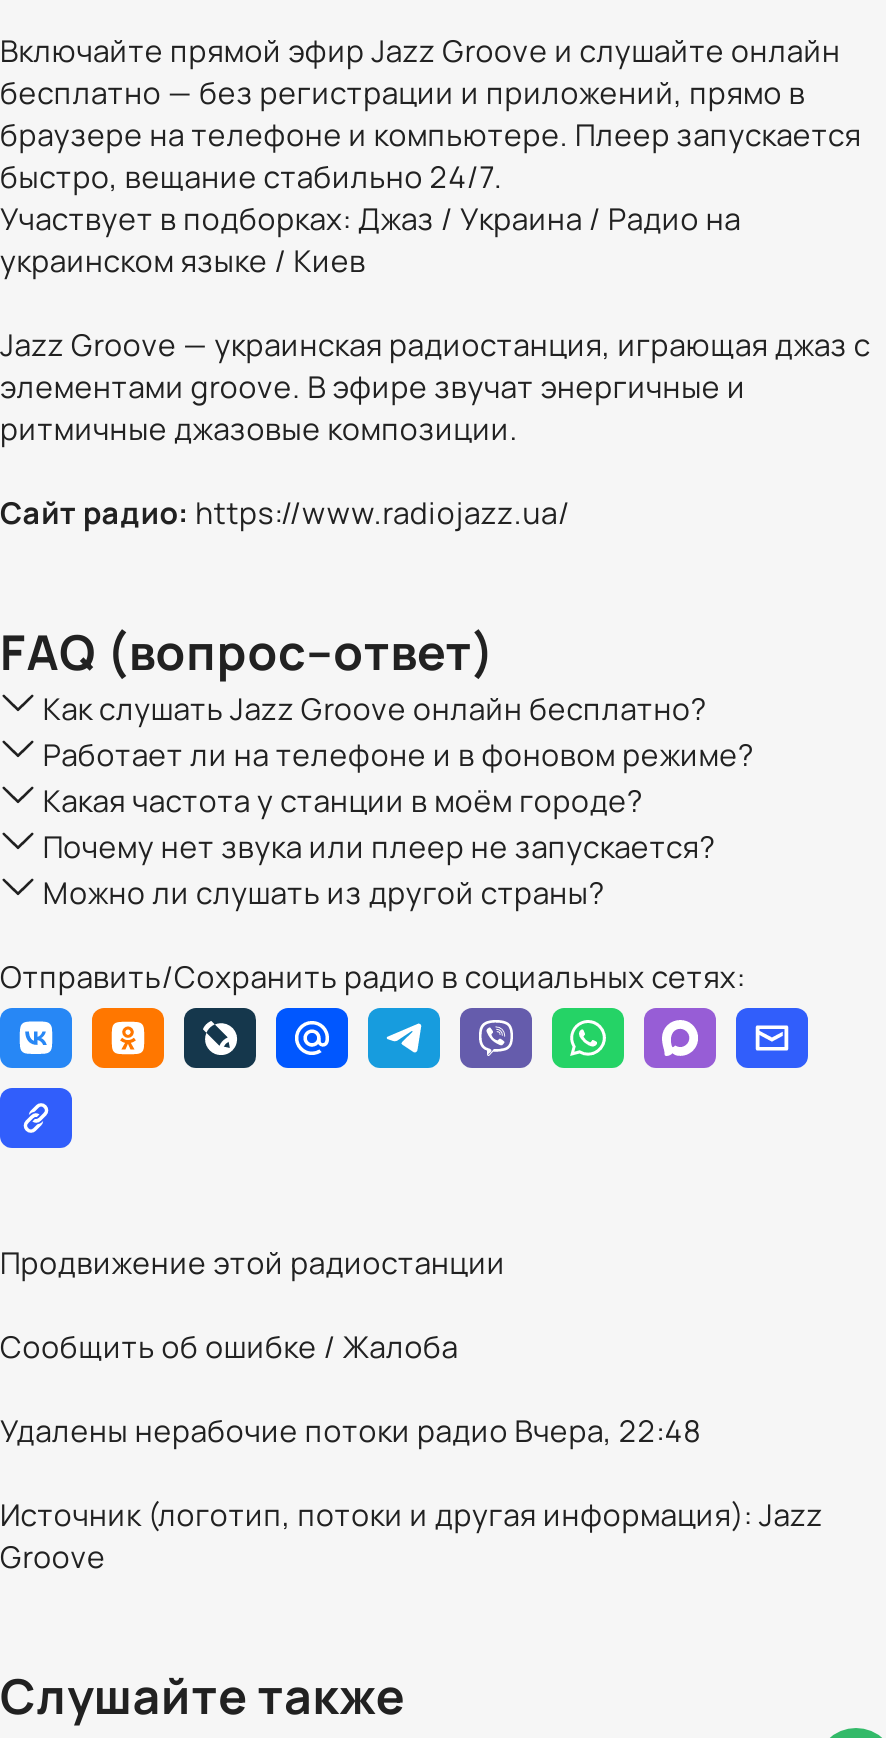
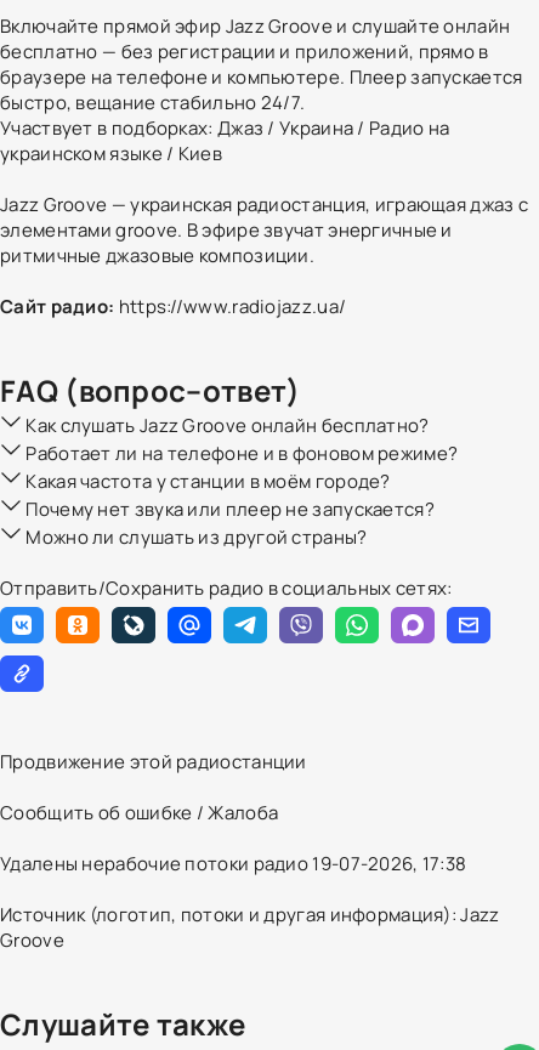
[0,1410,702,1452] Удалены нерабочие потоки радио Вчера, 22:48 -> [0,851,467,876] Удалены нерабочие потоки радио 19-07-2026, 17:38

